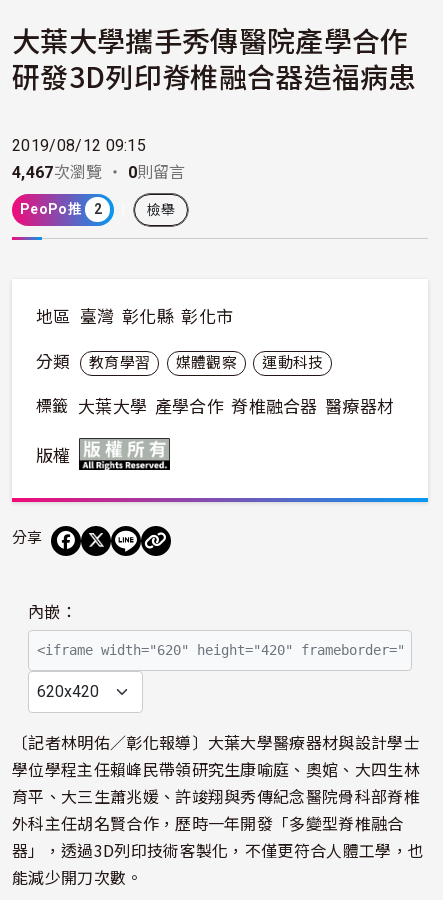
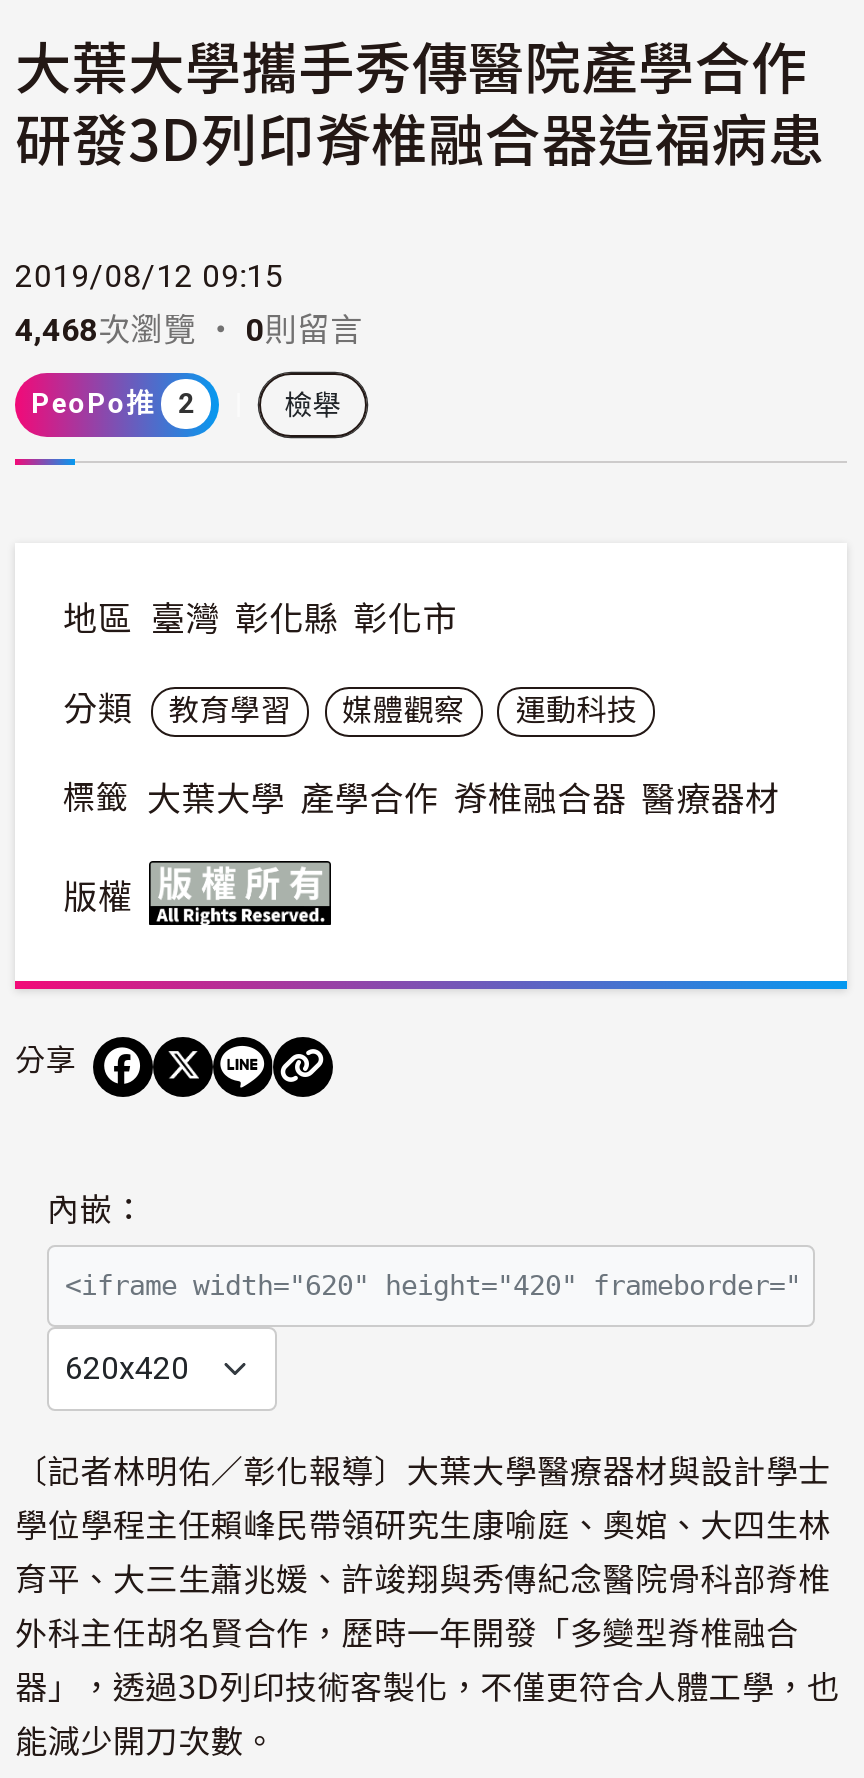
[12,163,186,182] 4,467次瀏覽 ・0則留言 -> [15,311,363,349] 4,468次瀏覽 ・0則留言

